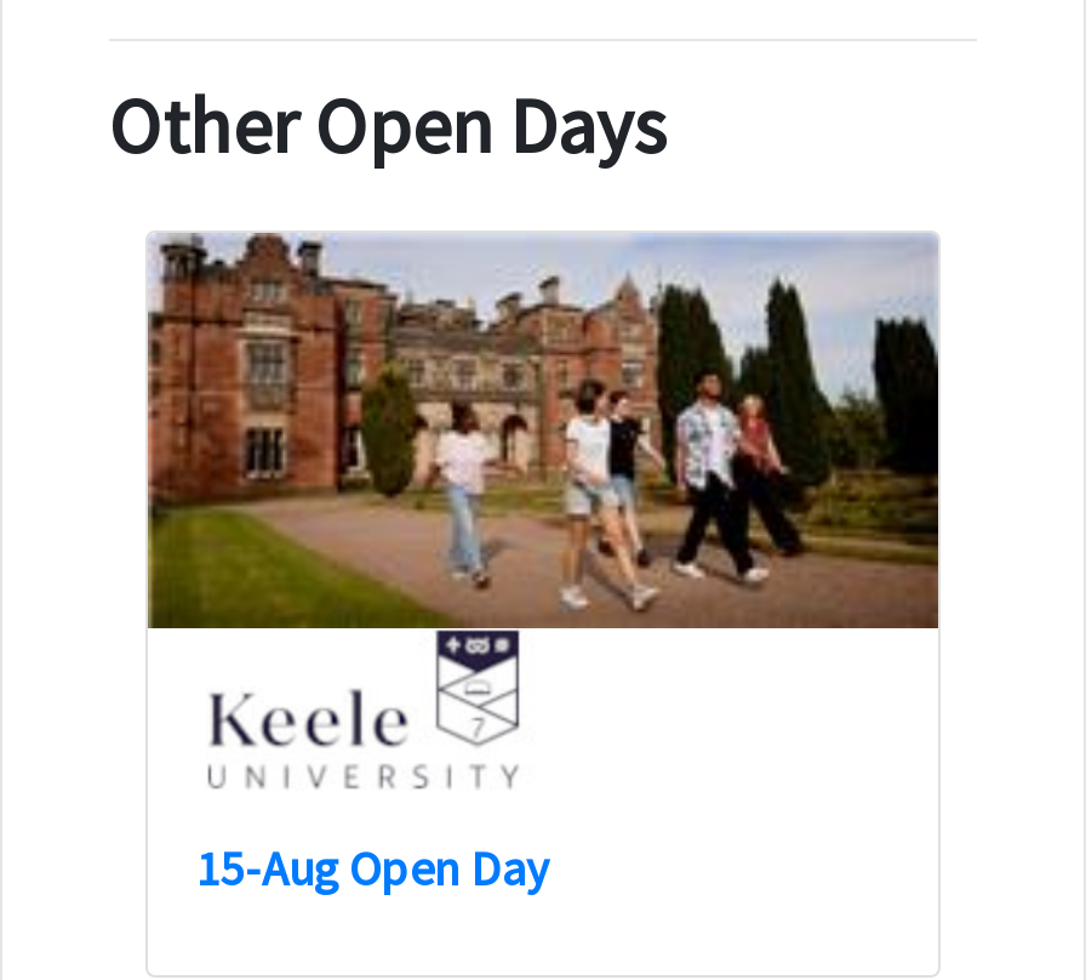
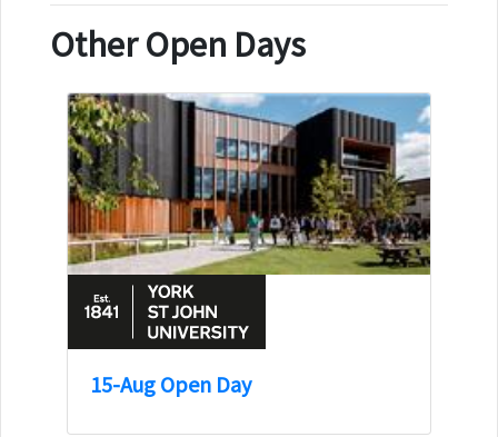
[148,233,941,791] [image] -> [67,92,431,350] [image]

